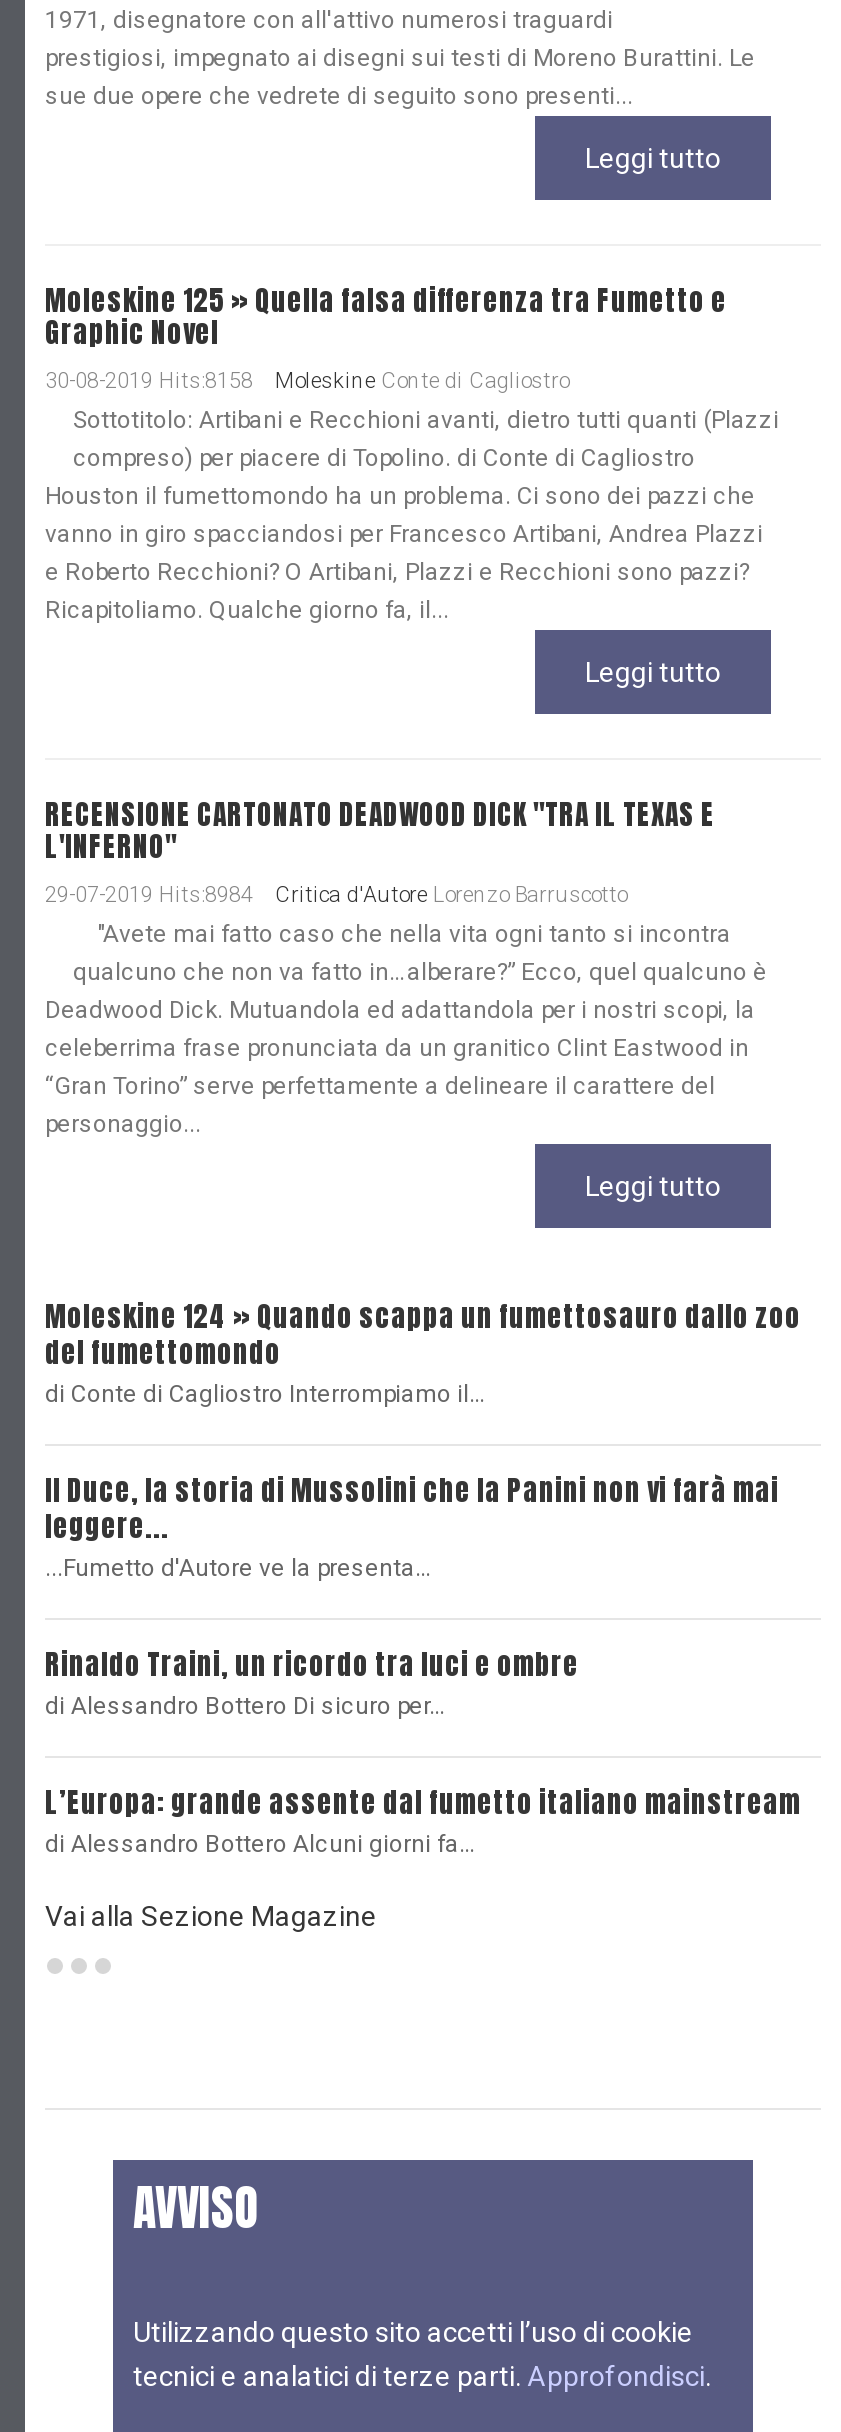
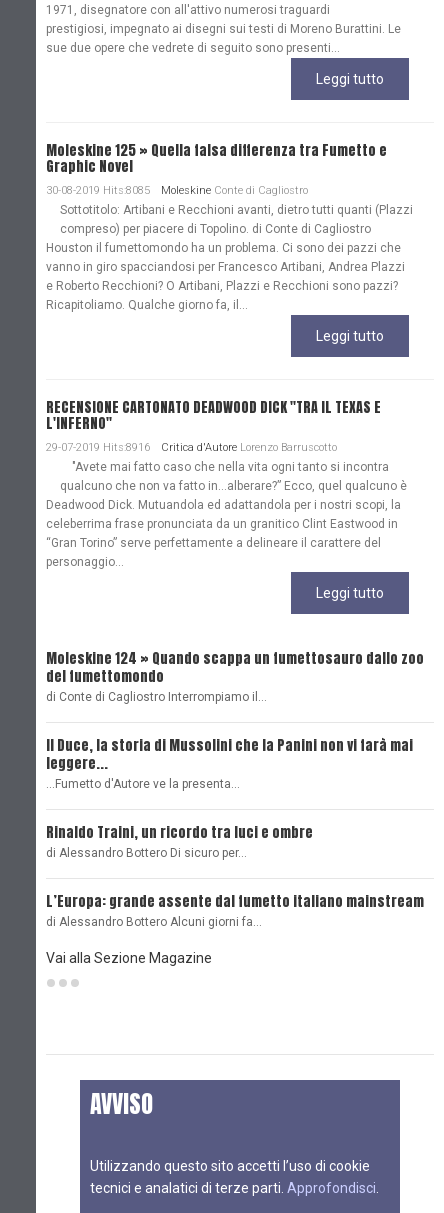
[45,367,569,393] 30-08-2019 Hits:8158 Moleskine Conte di Cagliostro -> [46,183,308,196] 30-08-2019 Hits:8085 Moleskine Conte di Cagliostro
[45,881,627,907] 29-07-2019 Hits:8984 Critica d'Autore Lorenzo Barruscotto -> [46,440,337,453] 29-07-2019 Hits:8916 Critica d'Autore Lorenzo Barruscotto

